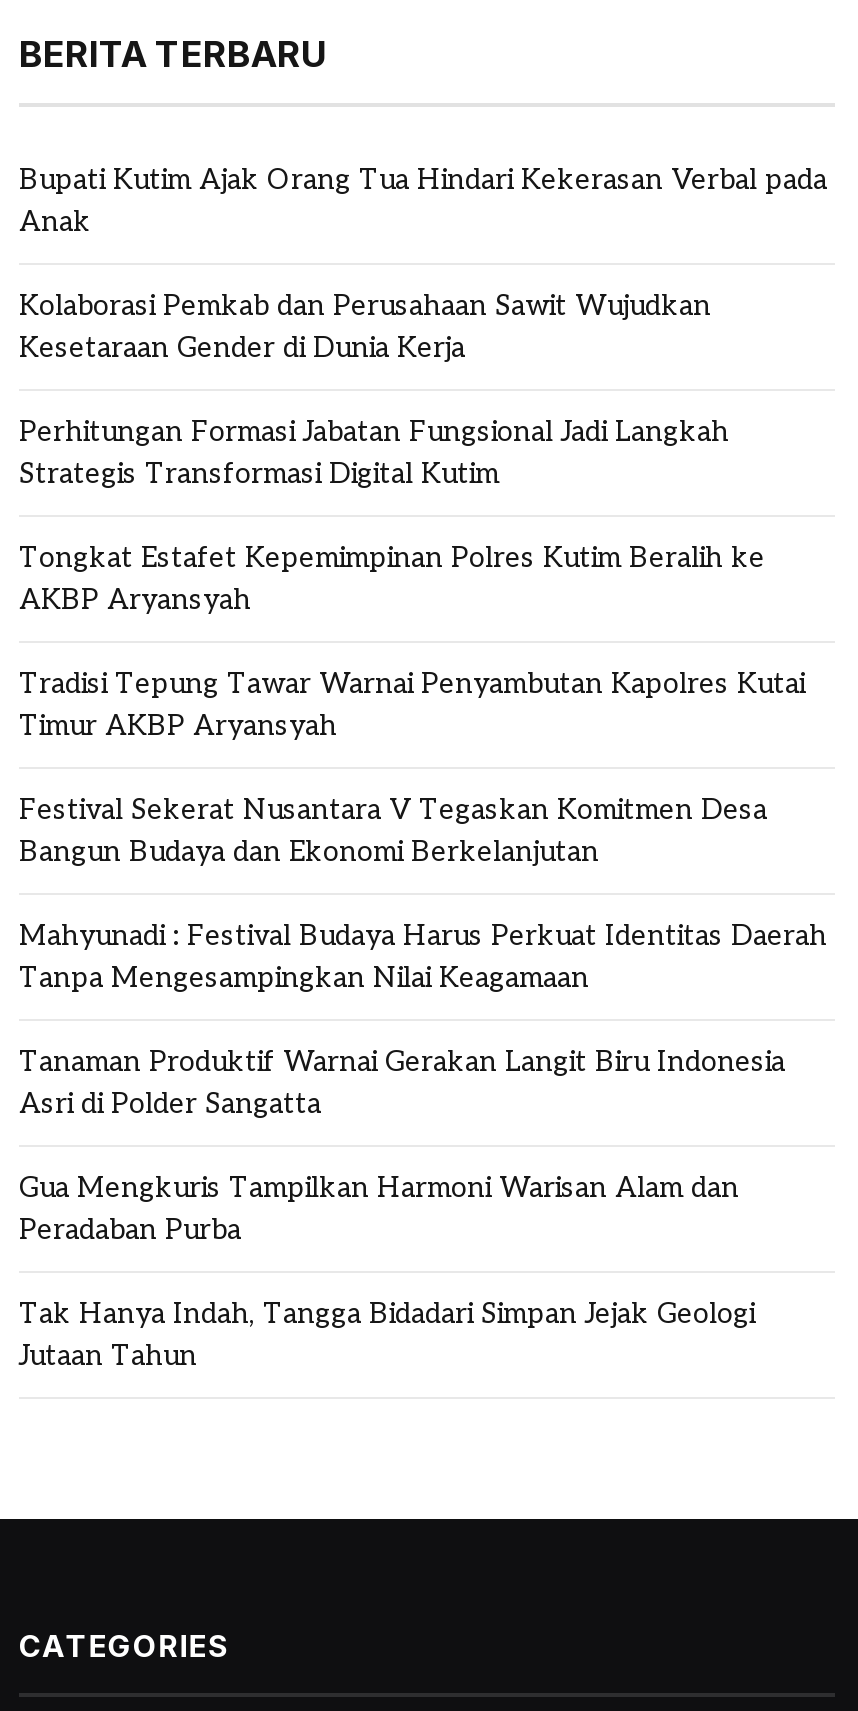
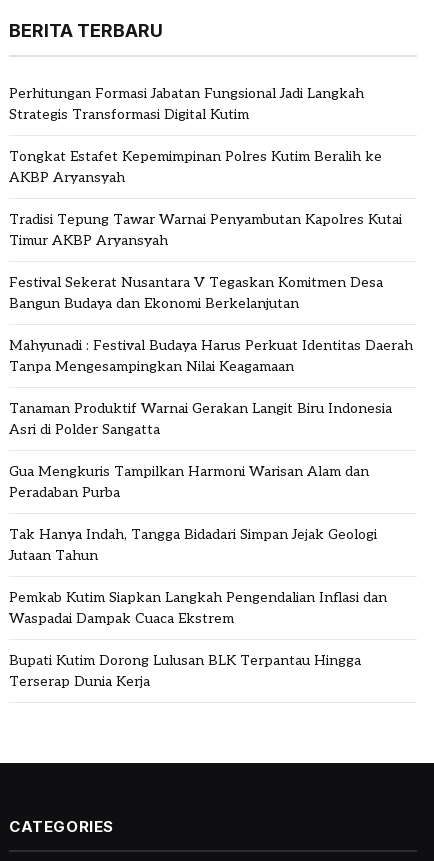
[19,164,827,366] Bupati Kutim Ajak Orang Tua Hindari Kekerasan Verbal pada | Anak | Kolaborasi Pemkab dan Perusahaan Sawit Wujudkan | Kesetaraan Gender di Dunia Kerja -> none
moved [19,416,827,1374] -> [9,85,413,564]: Perhitungan Formasi Jabatan Fungsional Jadi Langkah | Strategis Transformasi Digital Kutim | Tongkat Estafet Kepemimpinan Polres Kutim Beralih ke | ... | Tak Hanya Indah, Tangga Bidadari Simpan Jejak Geologi | Jutaan Tahun
none -> [9,589,387,690] Pemkab Kutim Siapkan Langkah Pengendalian Inflasi dan | Waspadai Dampak Cuaca Ekstrem | Bupati Kutim Dorong Lulusan BLK Terpantau Hingga | Terserap Dunia Kerja

